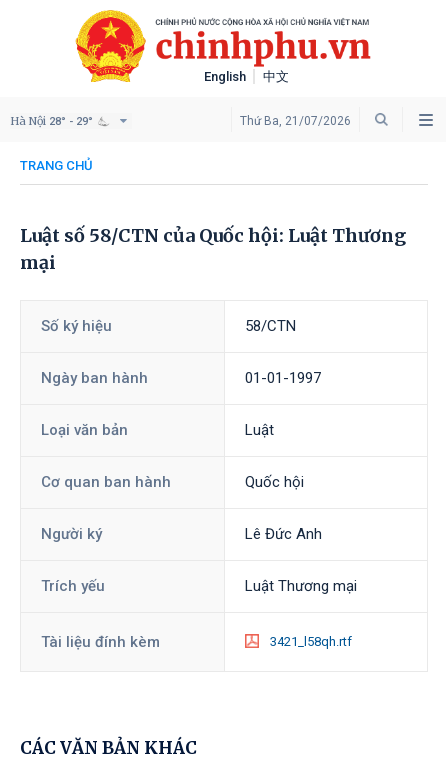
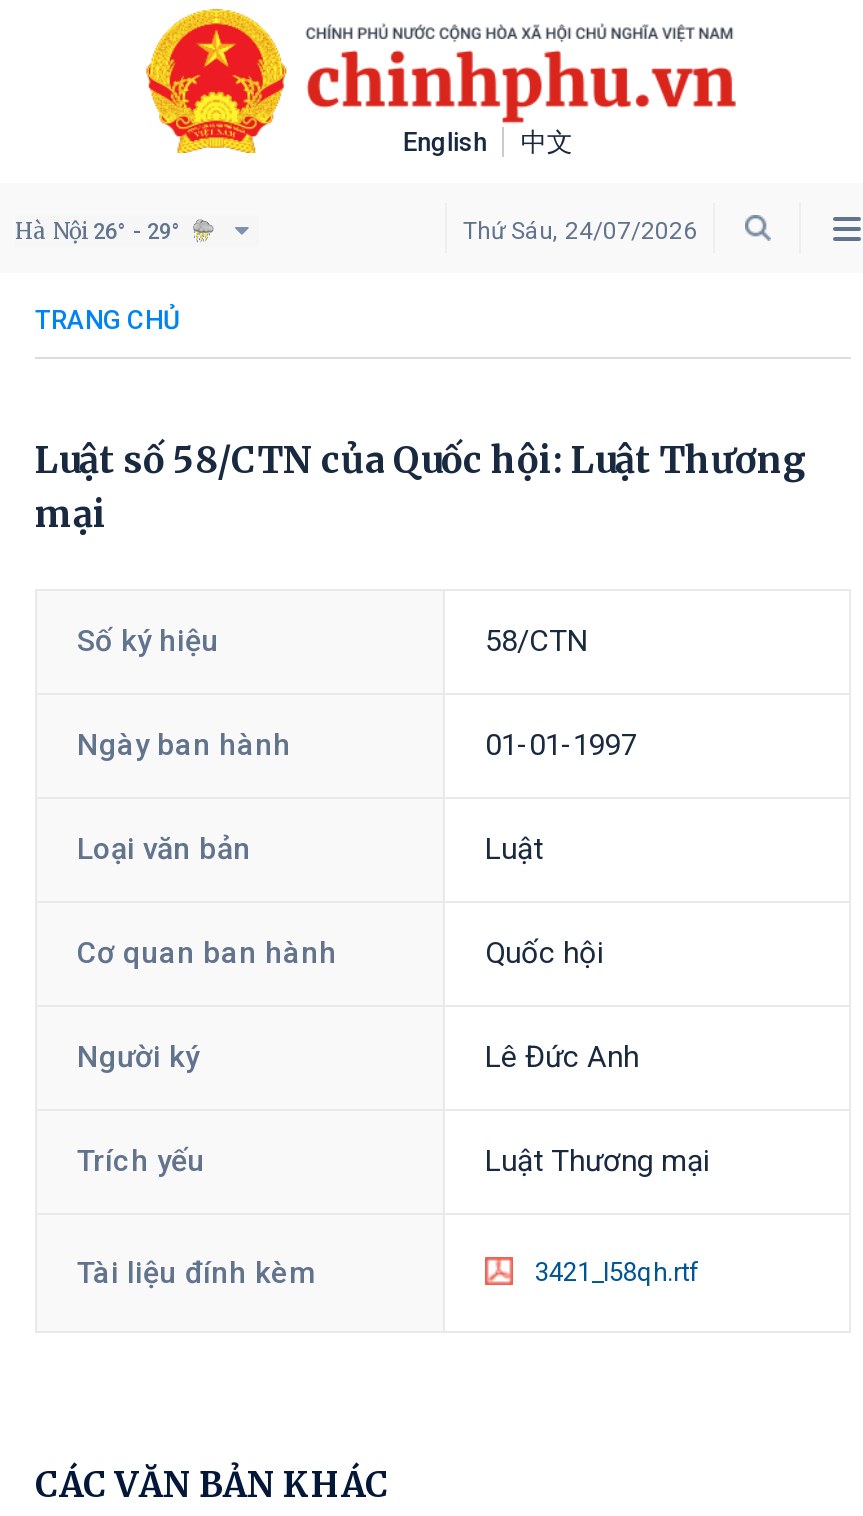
[10,114,93,128] Hà Nội 28° - 29° -> [15,217,181,245] Hà Nội 26° - 29°
[240,114,351,128] Thứ Ba, 21/07/2026 -> [463,217,697,245] Thứ Sáu, 24/07/2026

